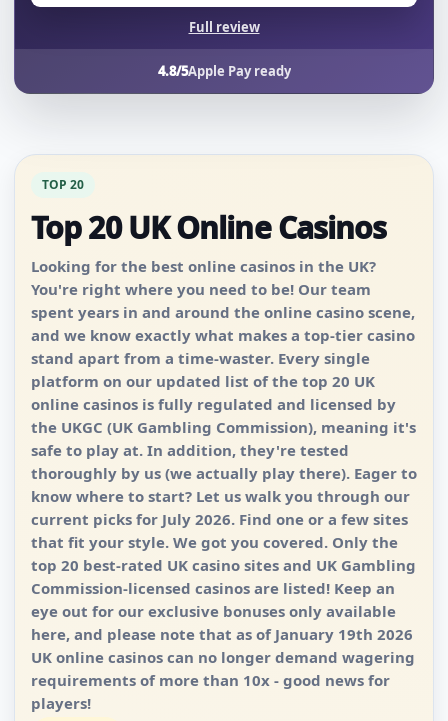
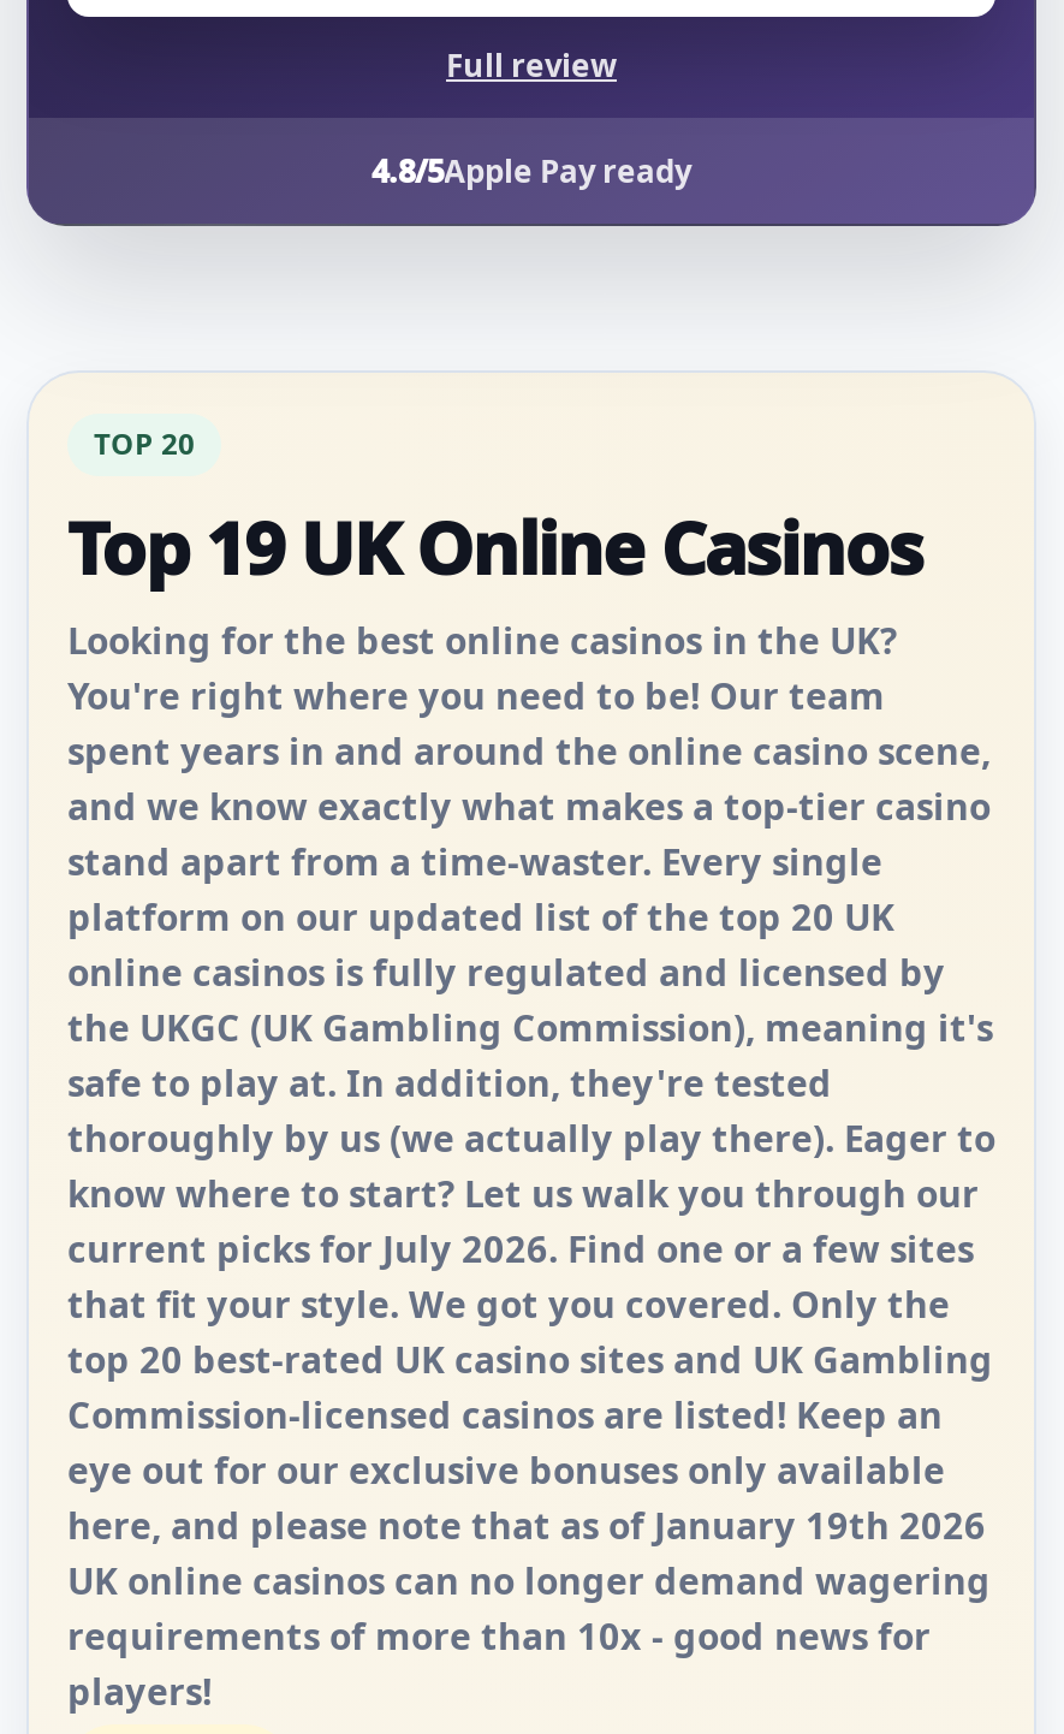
[31,207,386,248] Top 20 UK Online Casinos -> [67,499,922,597] Top 19 UK Online Casinos

